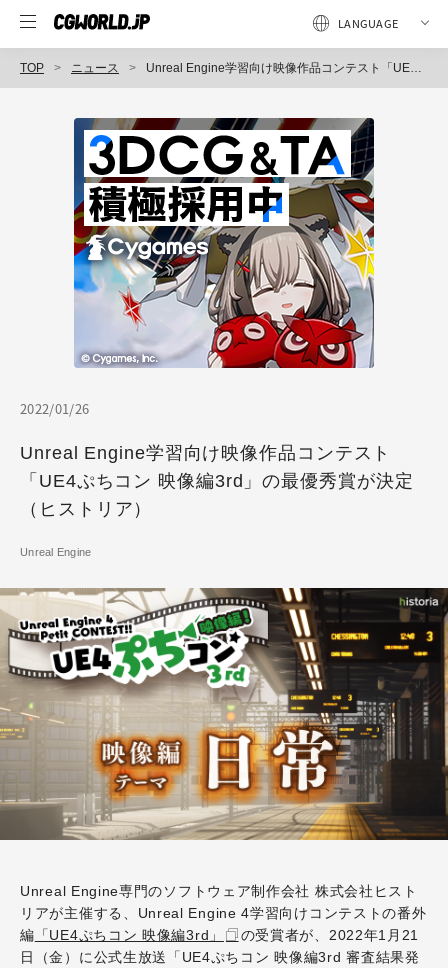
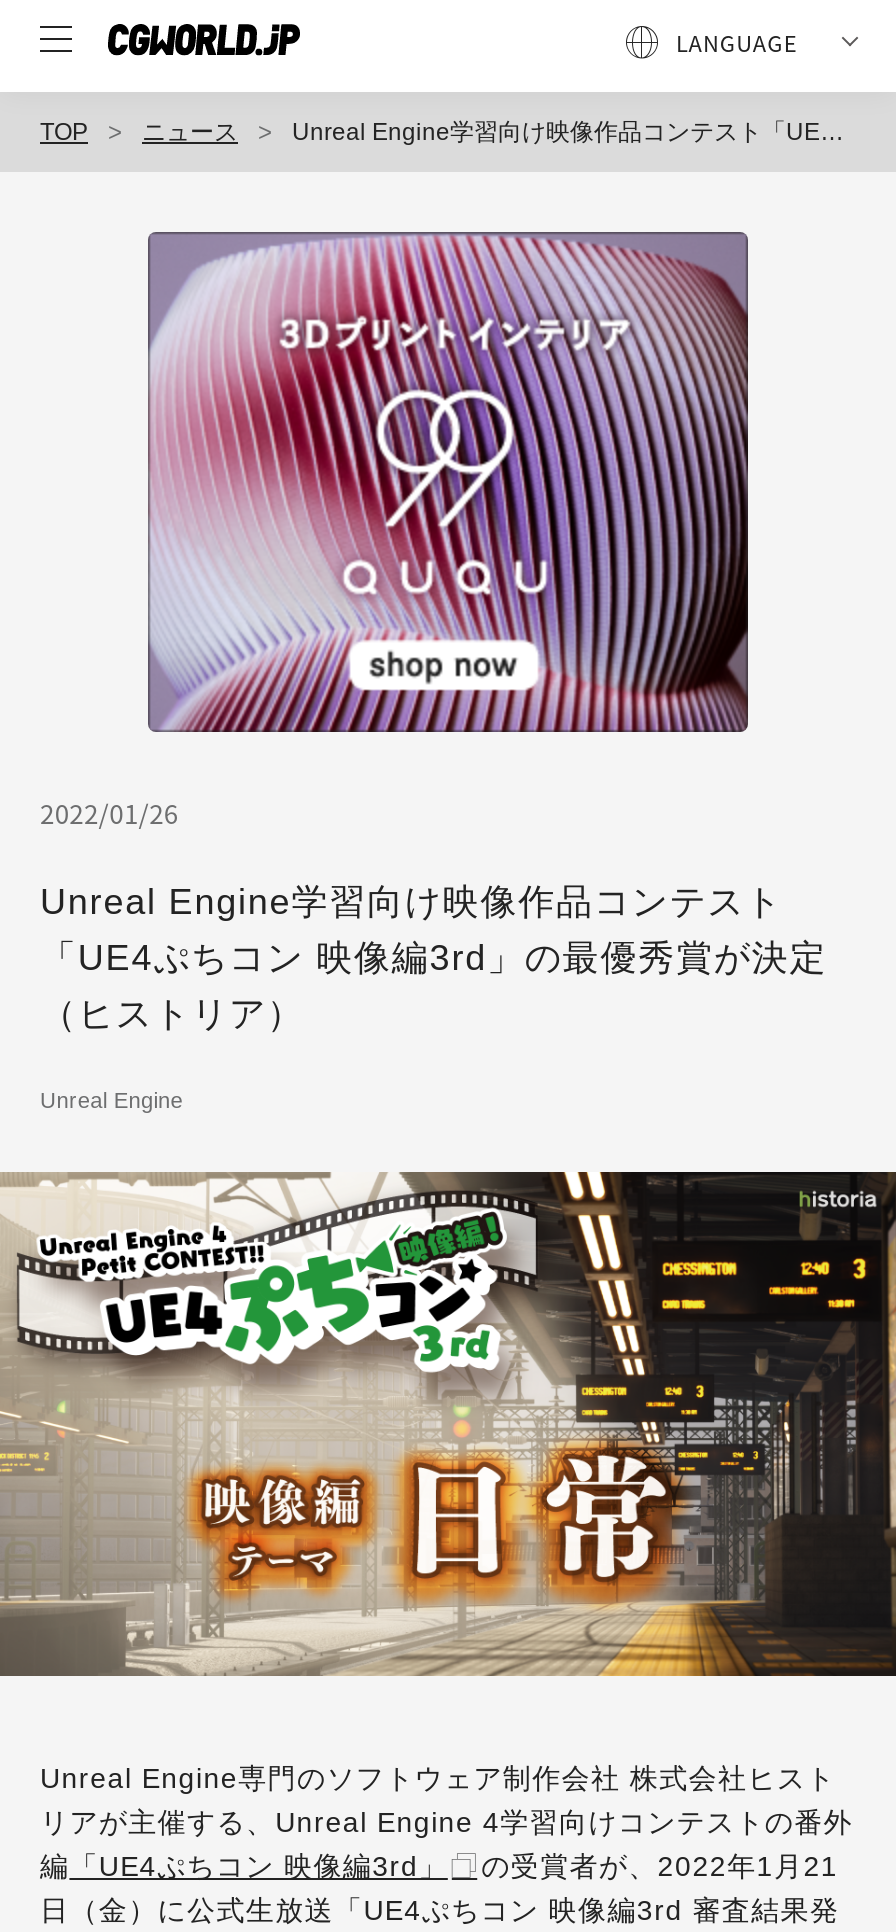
[73,117,375,369] [image] -> [146,230,750,734] [image]

